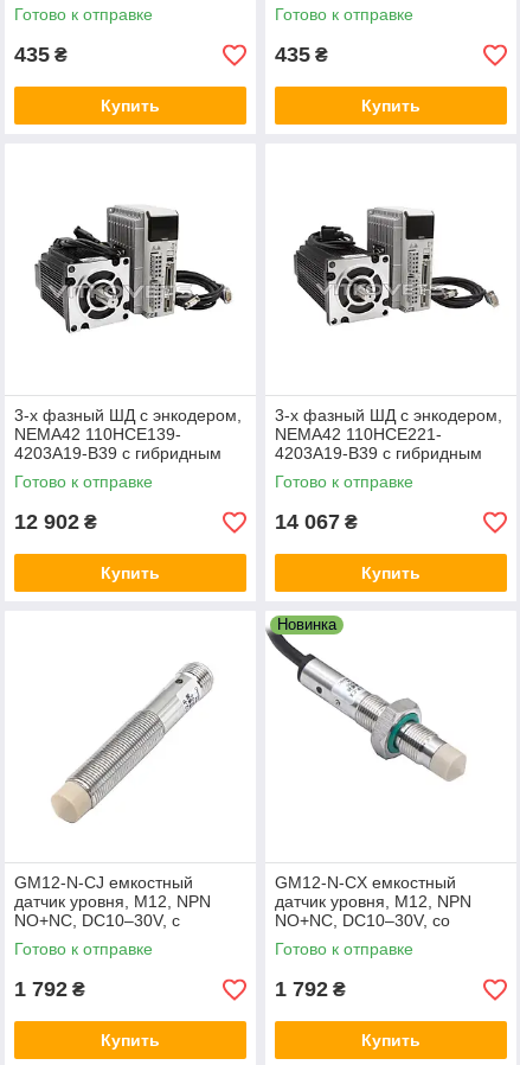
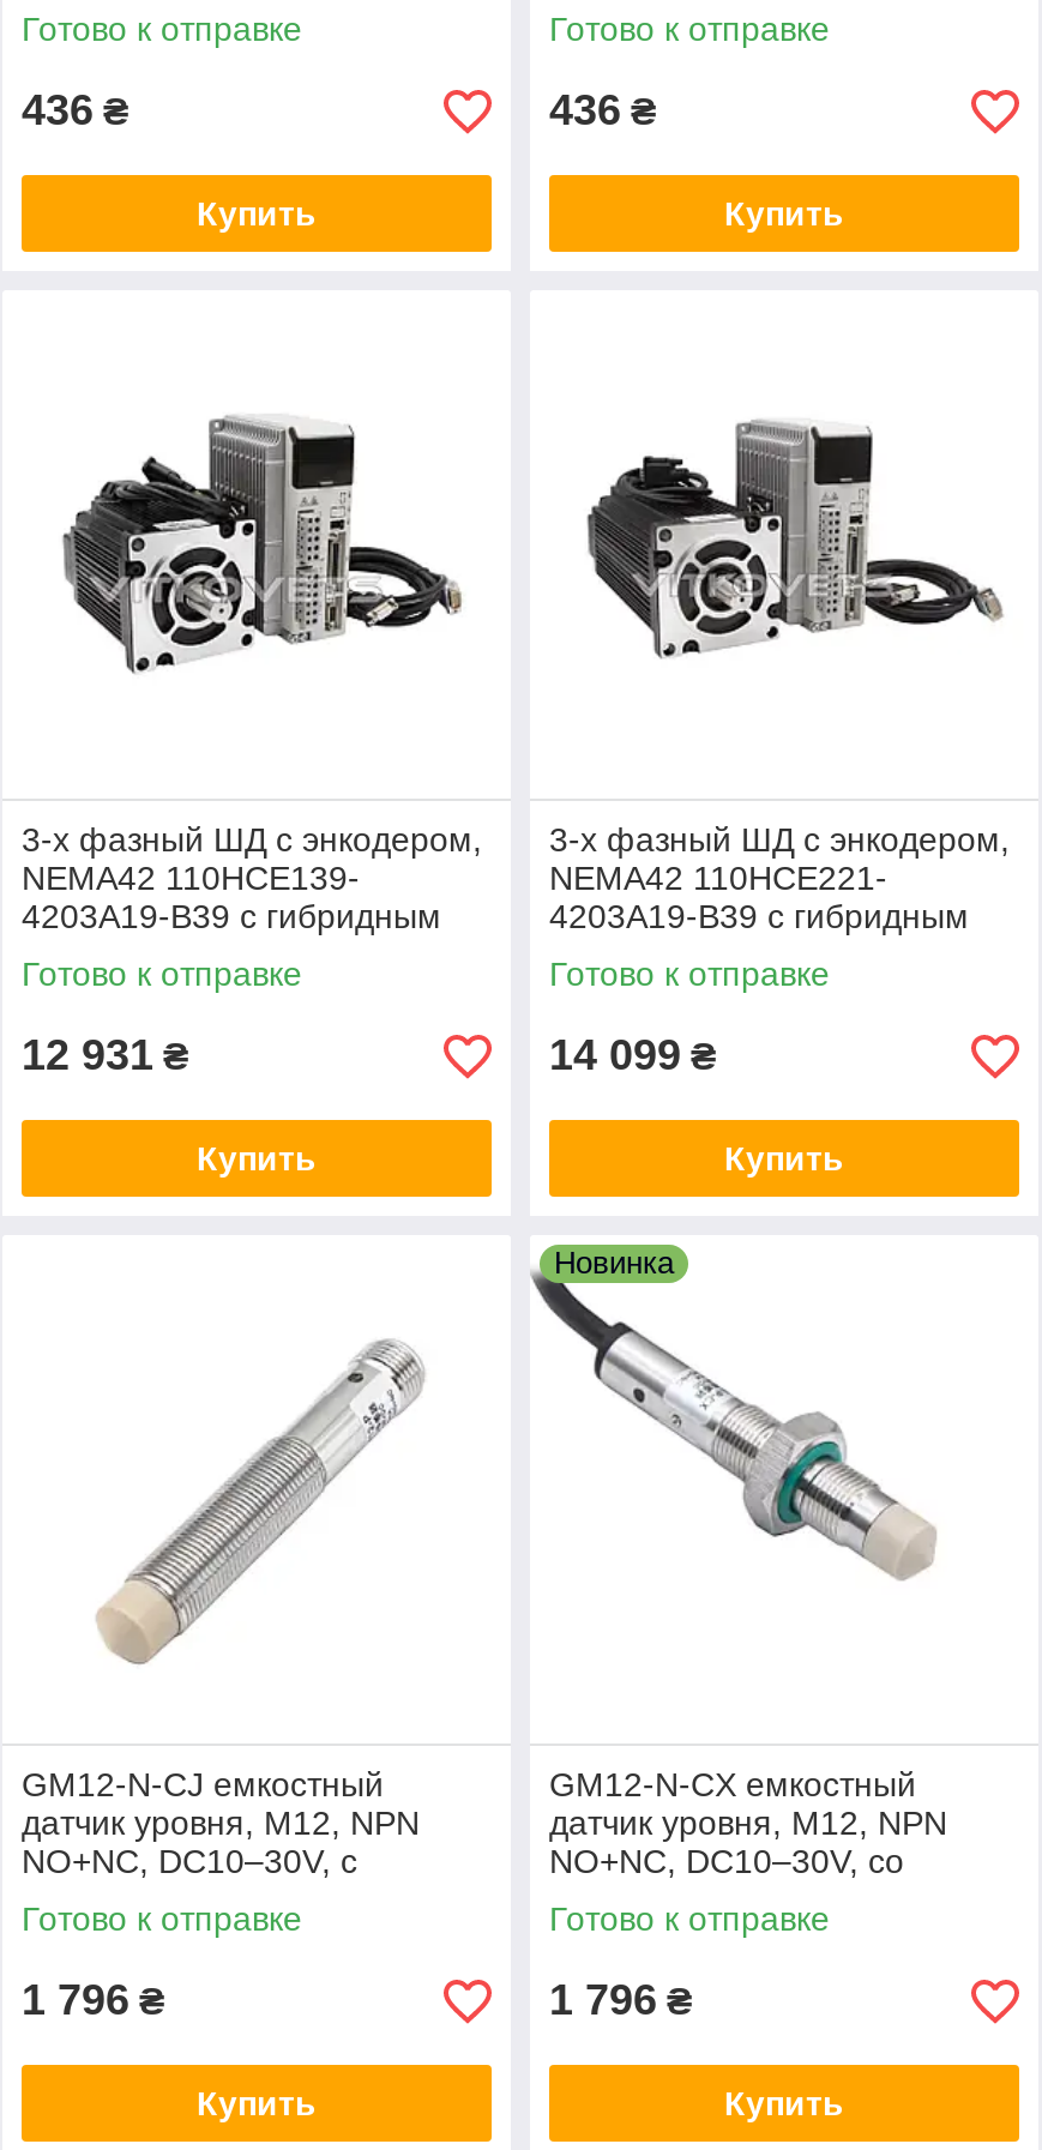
[14,43,68,66] 435 ₴ -> [22,86,130,134] 436 ₴
[275,43,328,66] 435 ₴ -> [549,86,657,134] 436 ₴
[14,510,97,534] 12 902 ₴ -> [22,1031,189,1079] 12 931 ₴
[275,510,358,534] 14 067 ₴ -> [549,1031,717,1079] 14 099 ₴
[14,977,85,1001] 1 792 ₴ -> [22,1976,165,2024] 1 796 ₴
[275,977,346,1001] 1 792 ₴ -> [549,1976,693,2024] 1 796 ₴

